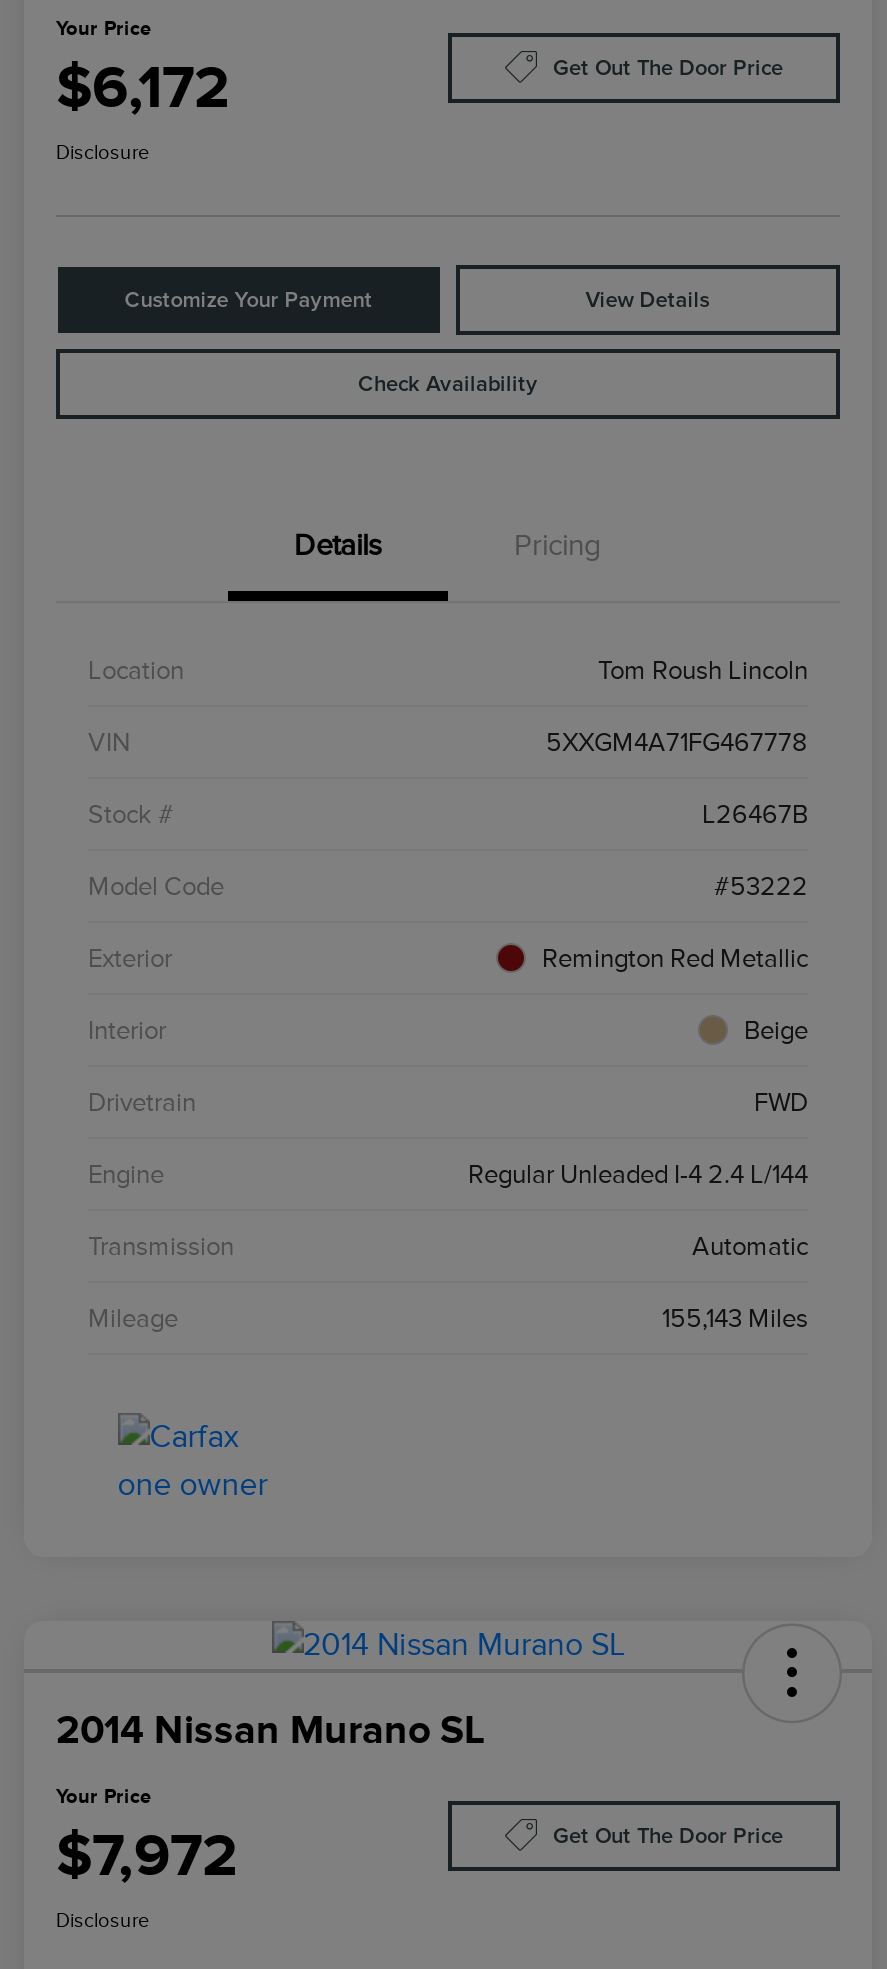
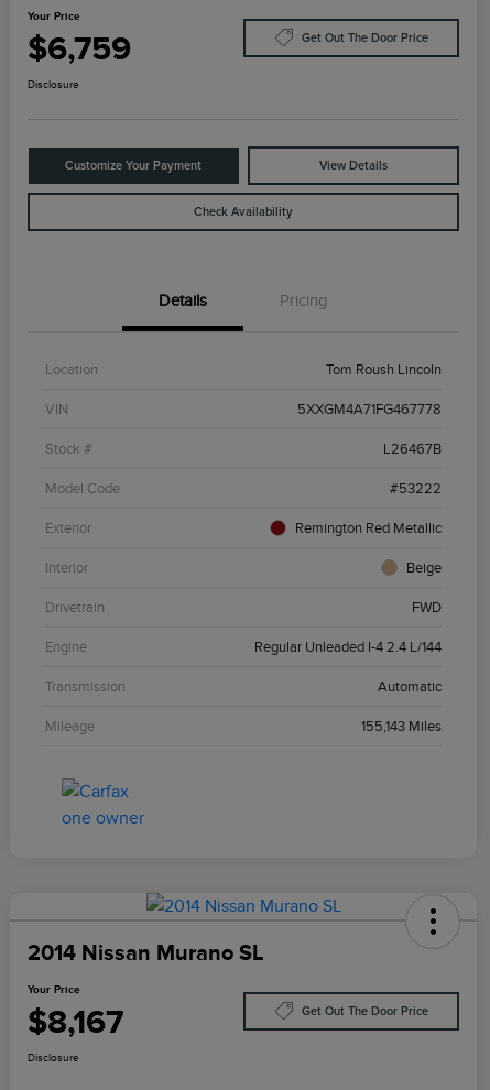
[56,53,230,121] $6,172 -> [28,30,131,67] $6,759
[56,1821,238,1889] $7,972 -> [28,1003,123,1041] $8,167

